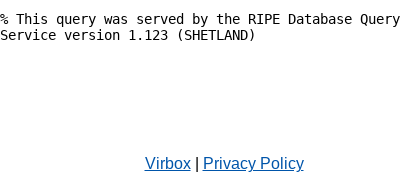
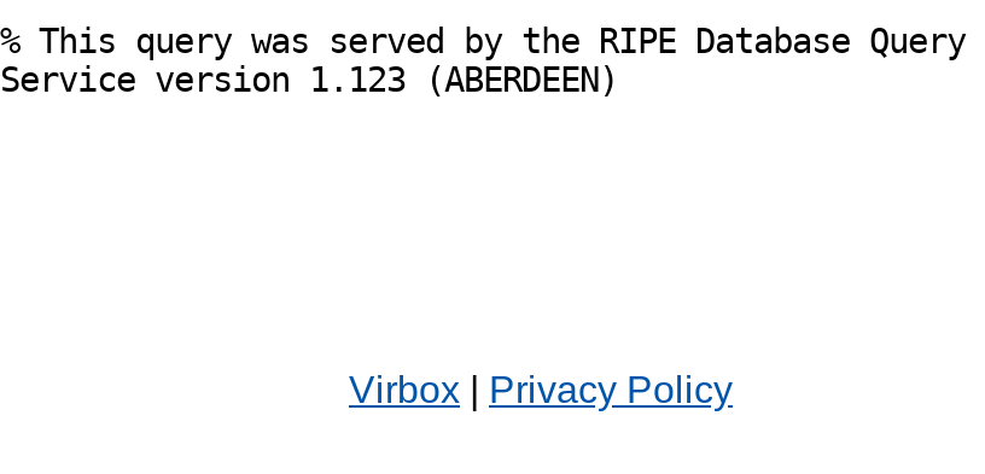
[0,27,256,43] Service version 1.123 (SHETLAND) -> [0,61,618,99] Service version 1.123 (ABERDEEN)

